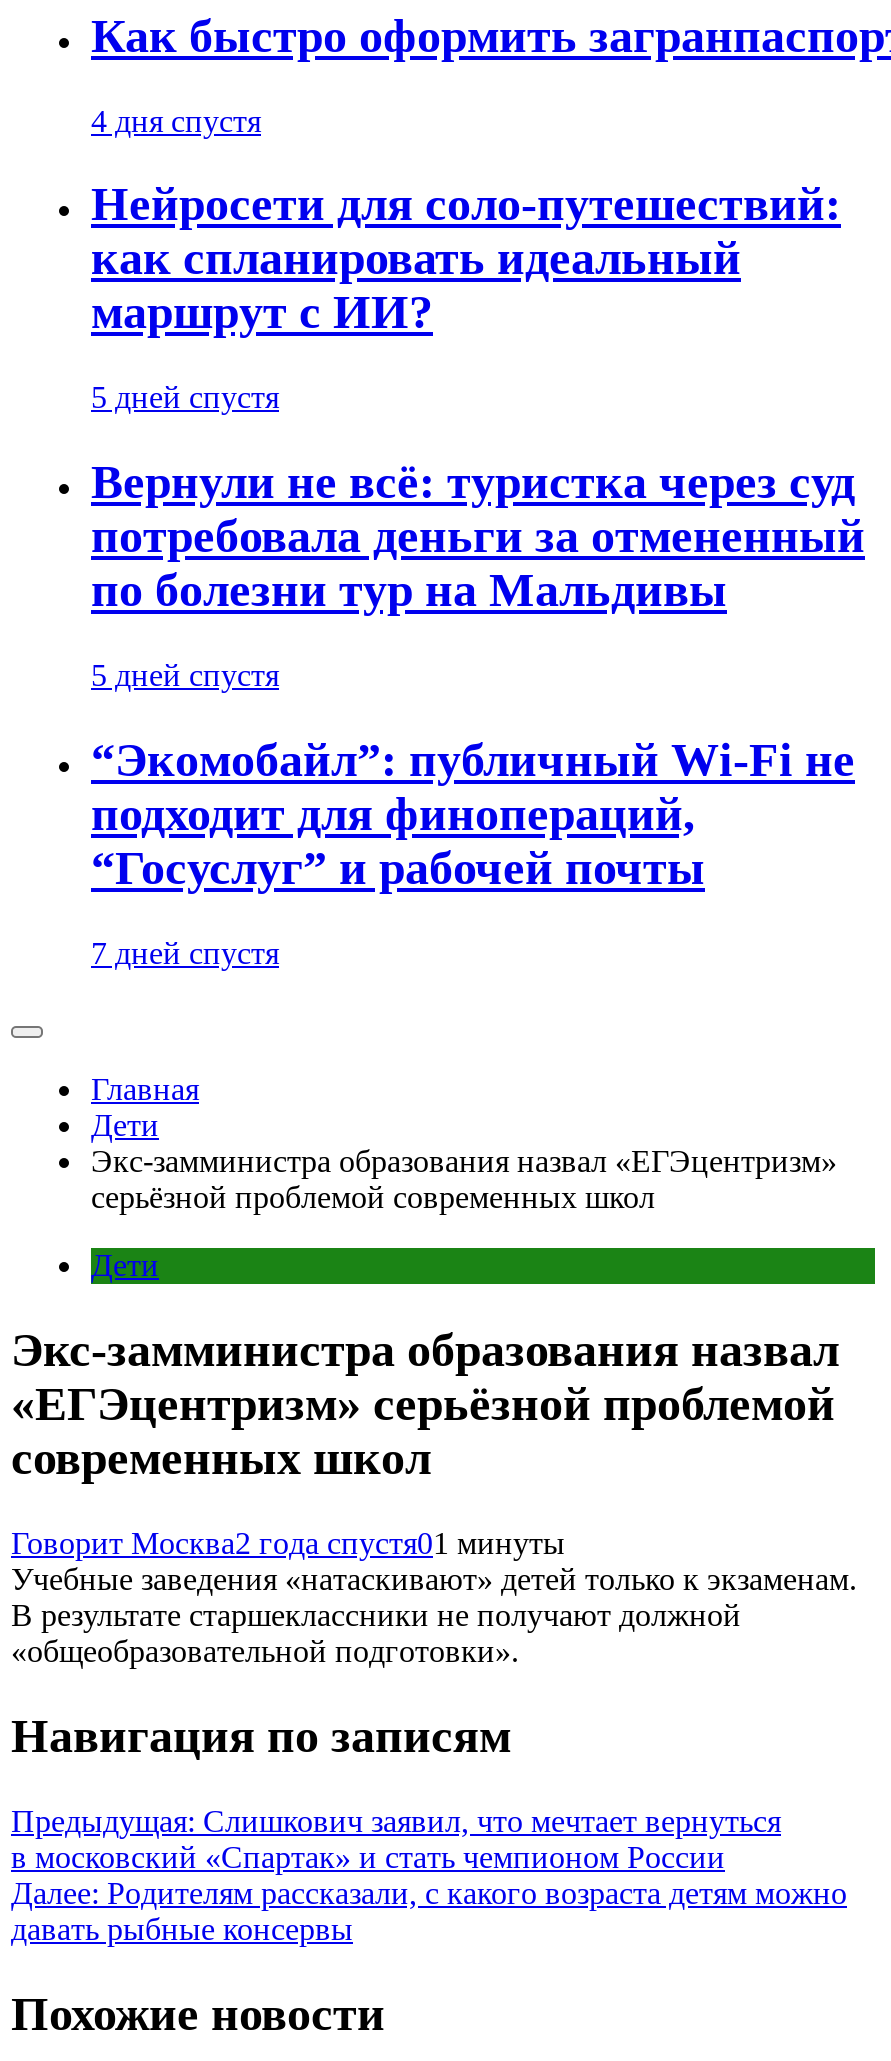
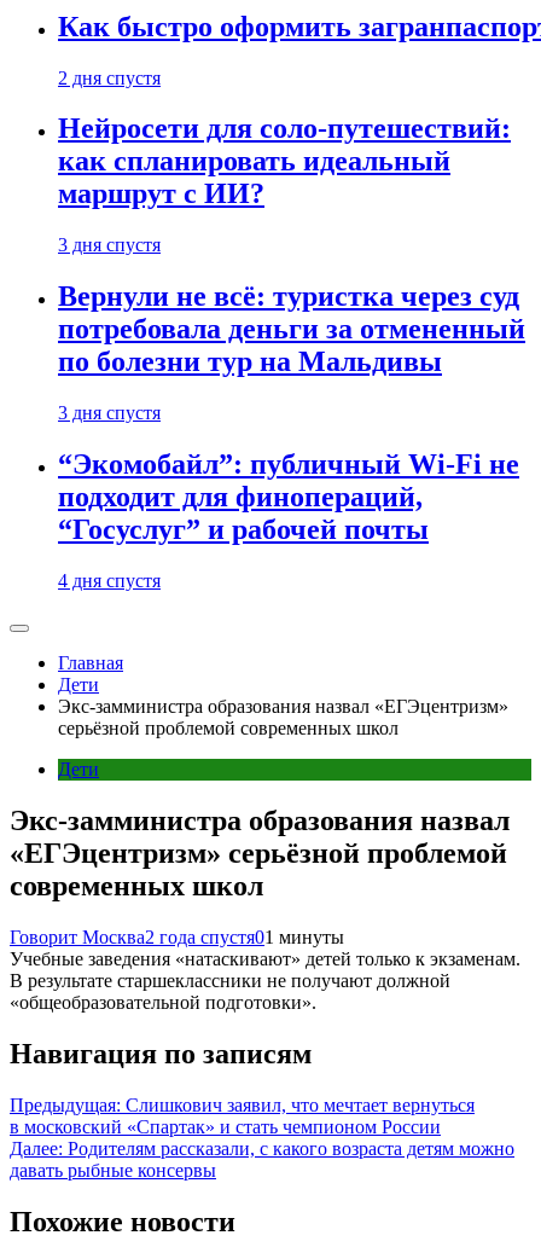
[91,103,261,137] 4 дня спустя -> [58,67,161,88] 2 дня спустя
[91,381,279,415] 5 дней спустя -> [58,235,161,255] 3 дня спустя
[91,658,279,692] 5 дней спустя -> [58,403,161,423] 3 дня спустя
[91,936,279,970] 7 дней спустя -> [58,570,161,591] 4 дня спустя

